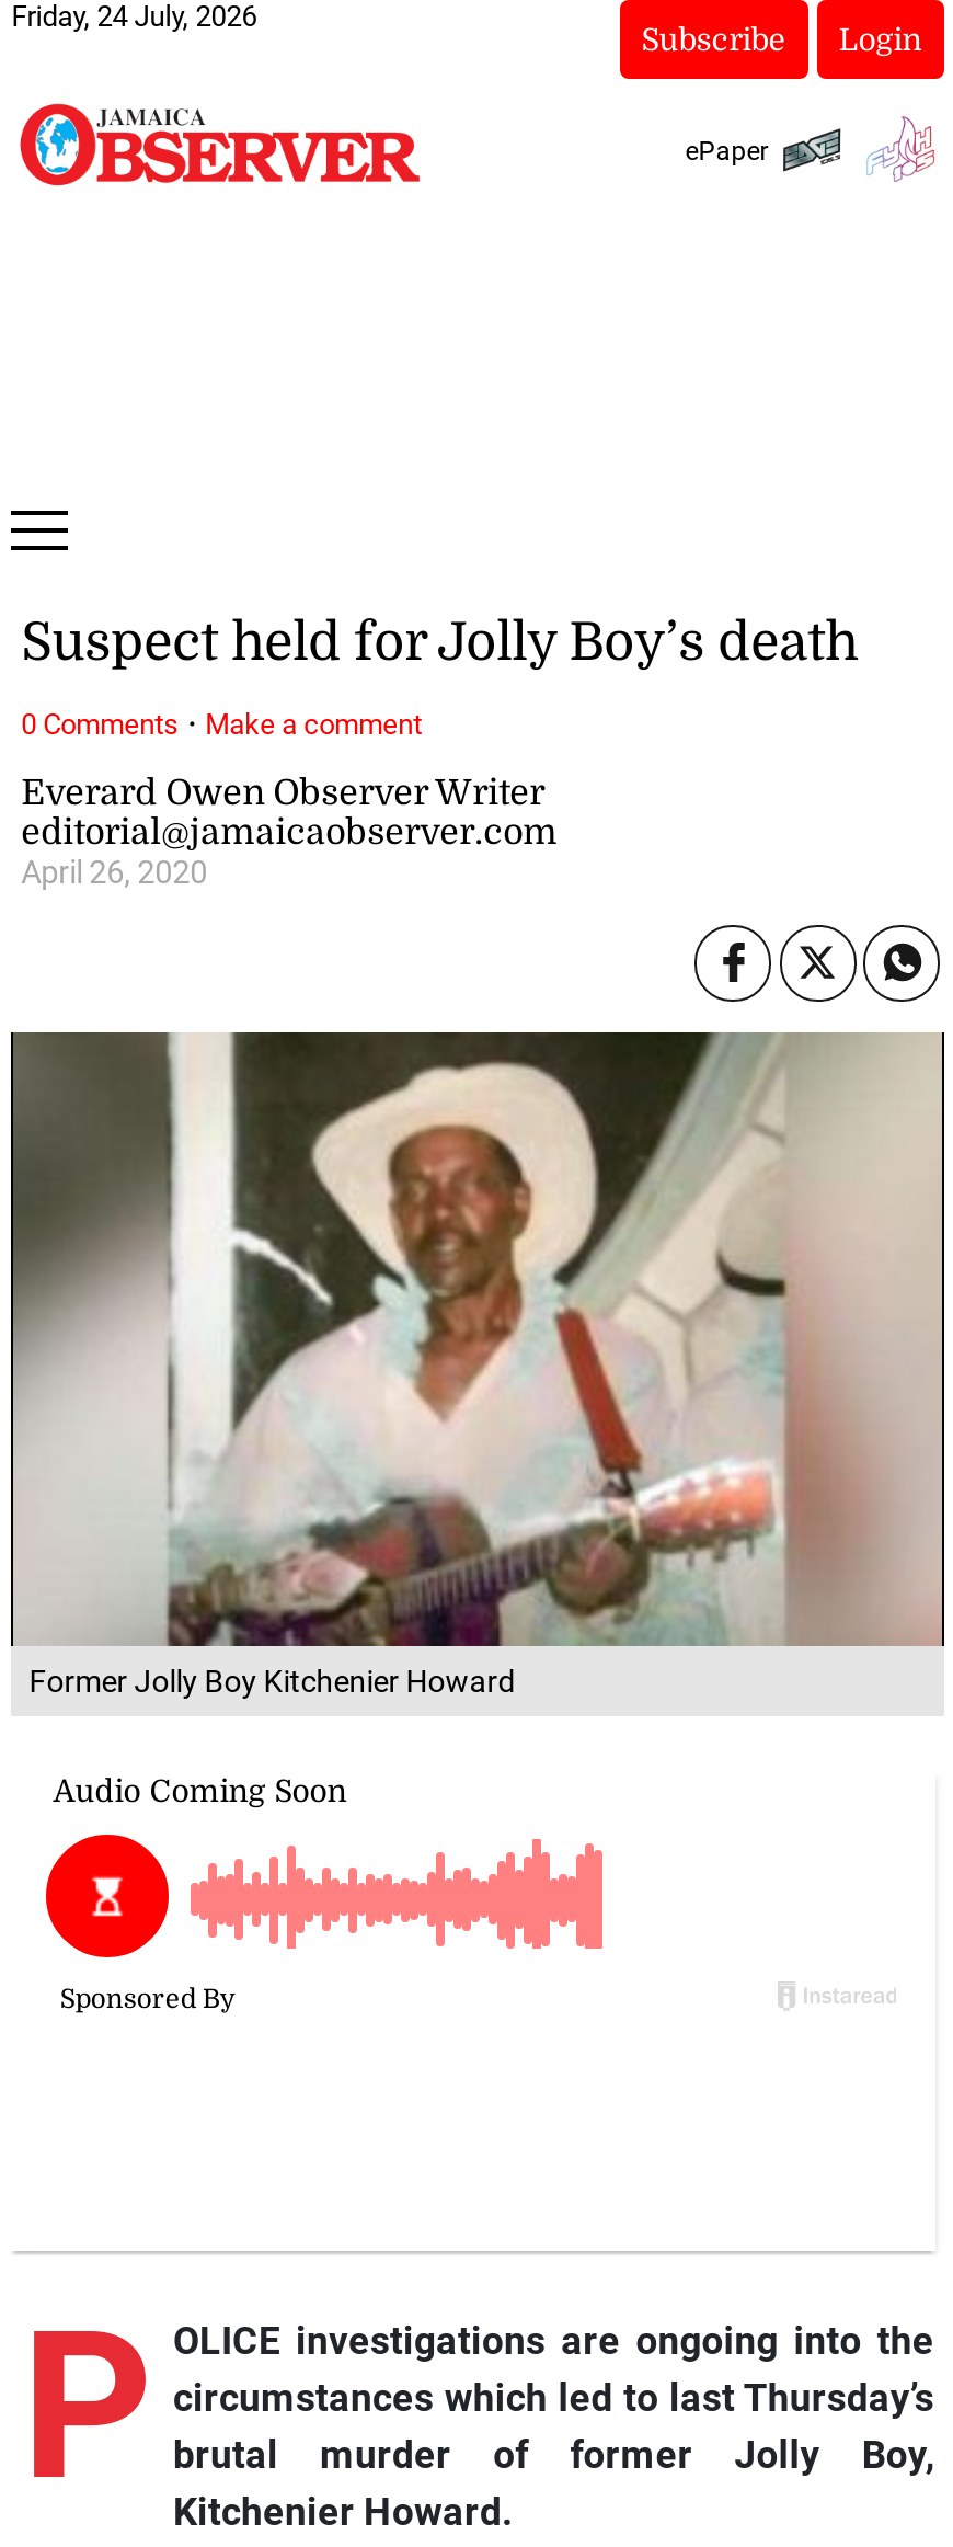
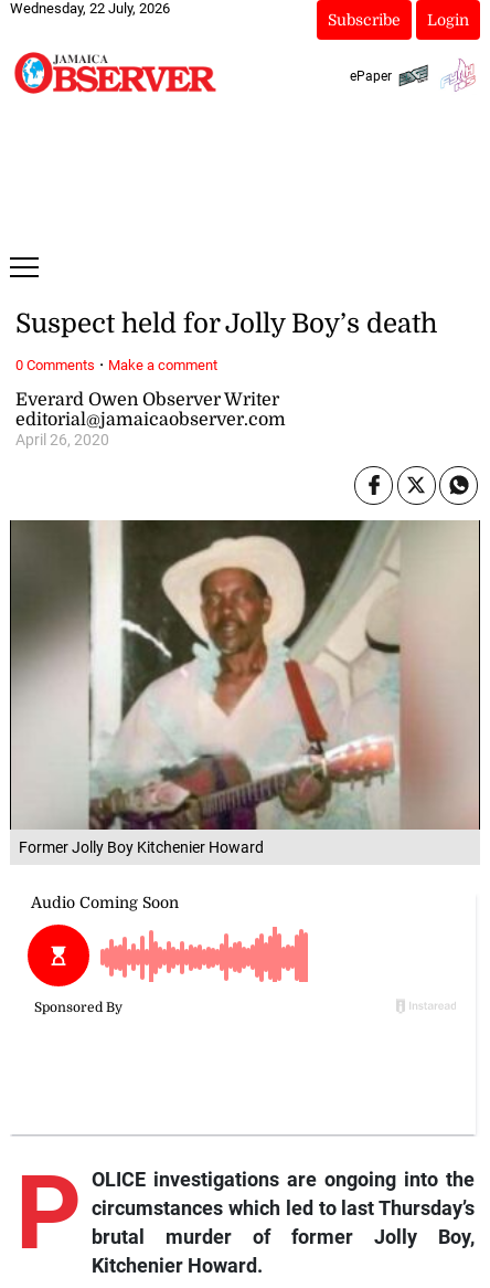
[11,0,257,33] Friday, 24 July, 2026 -> [10,0,170,17] Wednesday, 22 July, 2026

